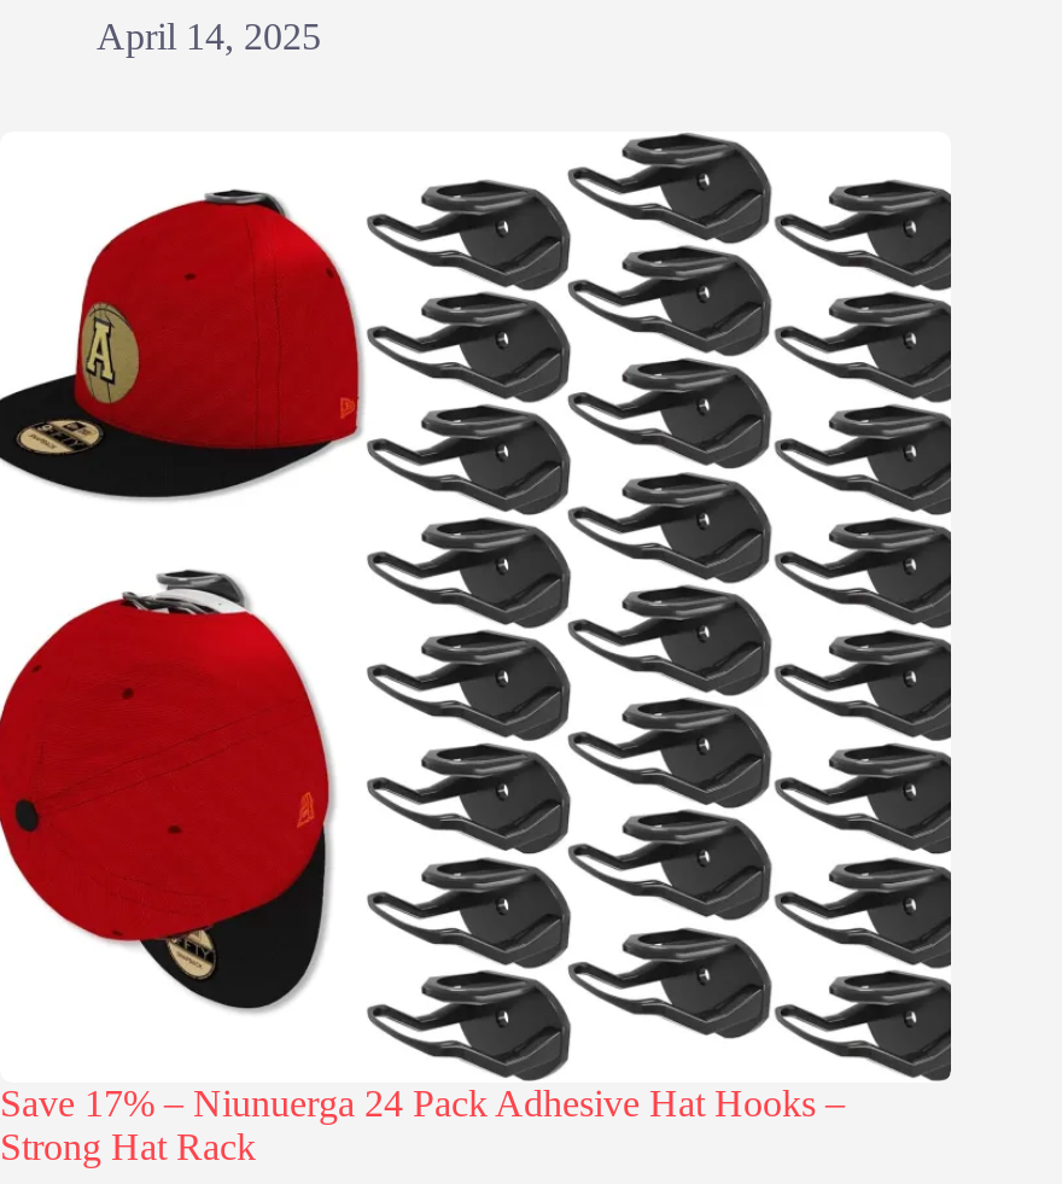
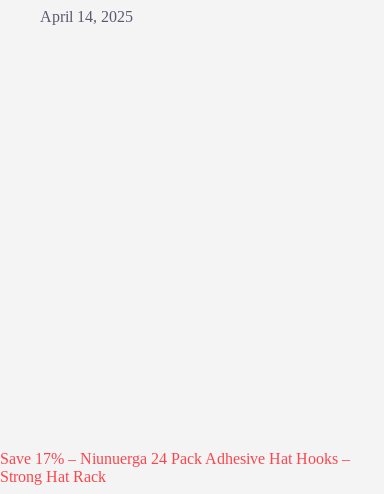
[7,130,953,1084] [image] -> none

